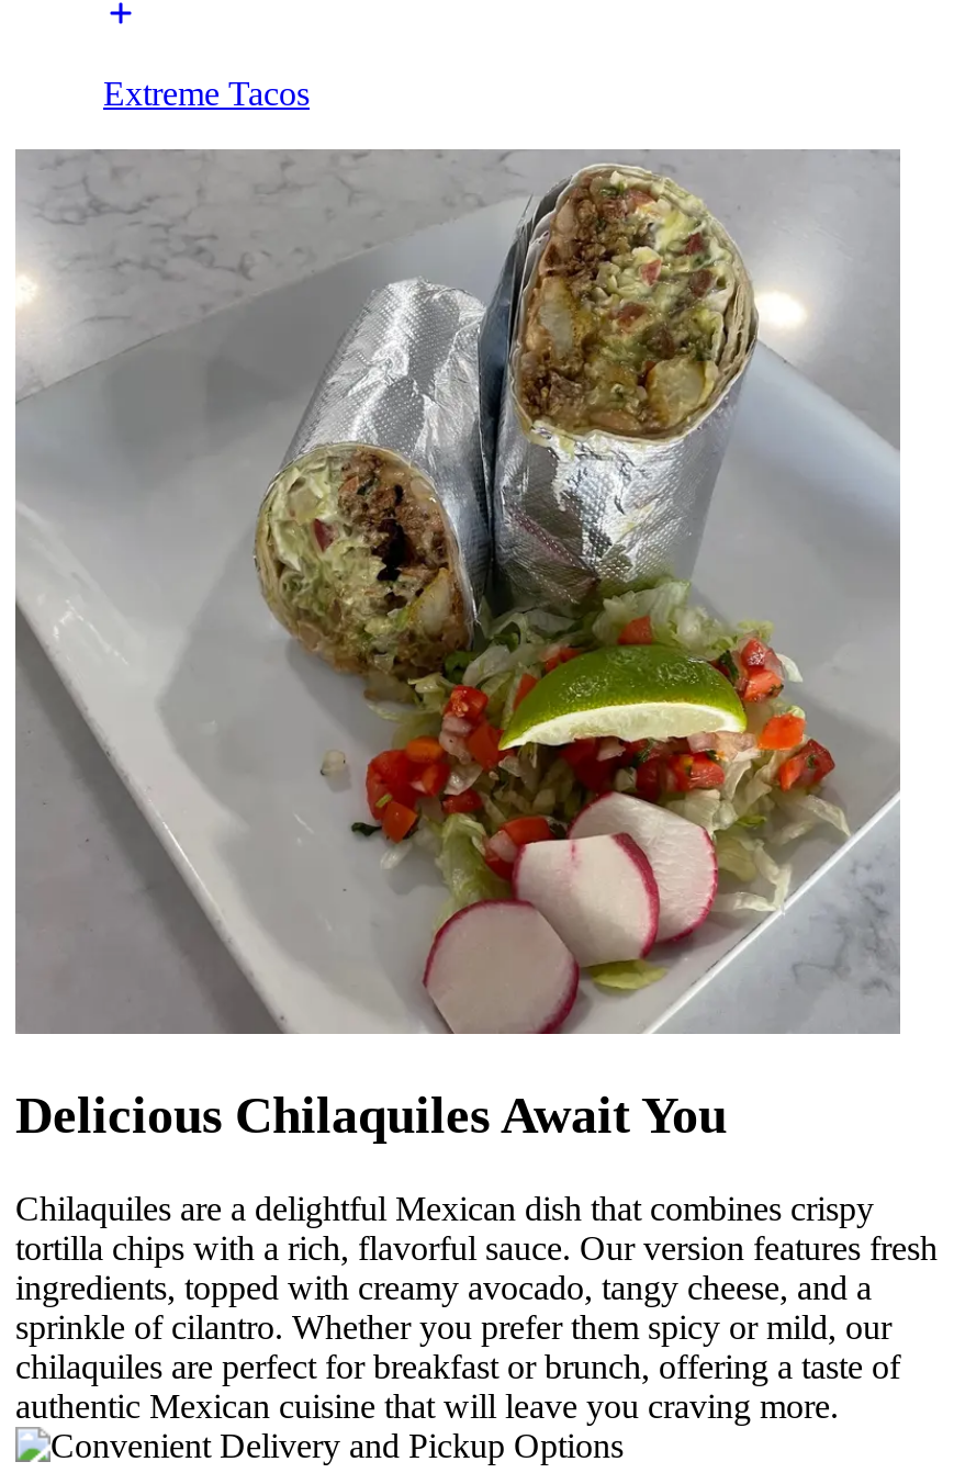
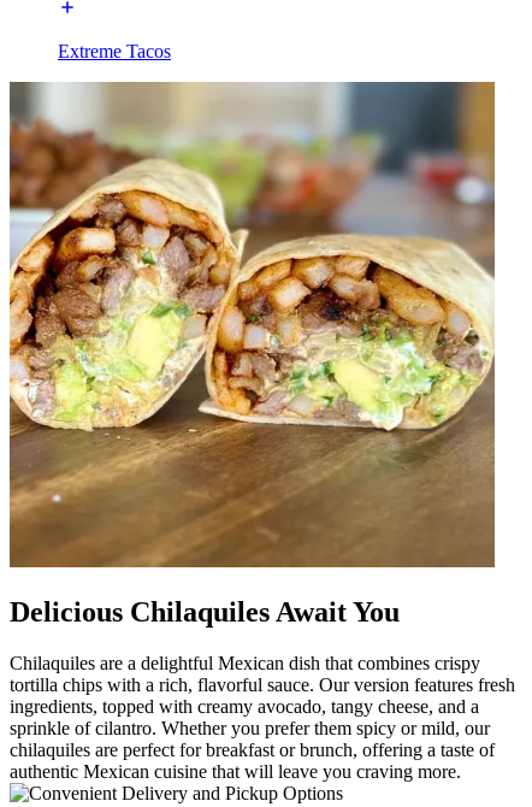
[13,149,900,1034] [image] -> [8,81,496,569] [image]

